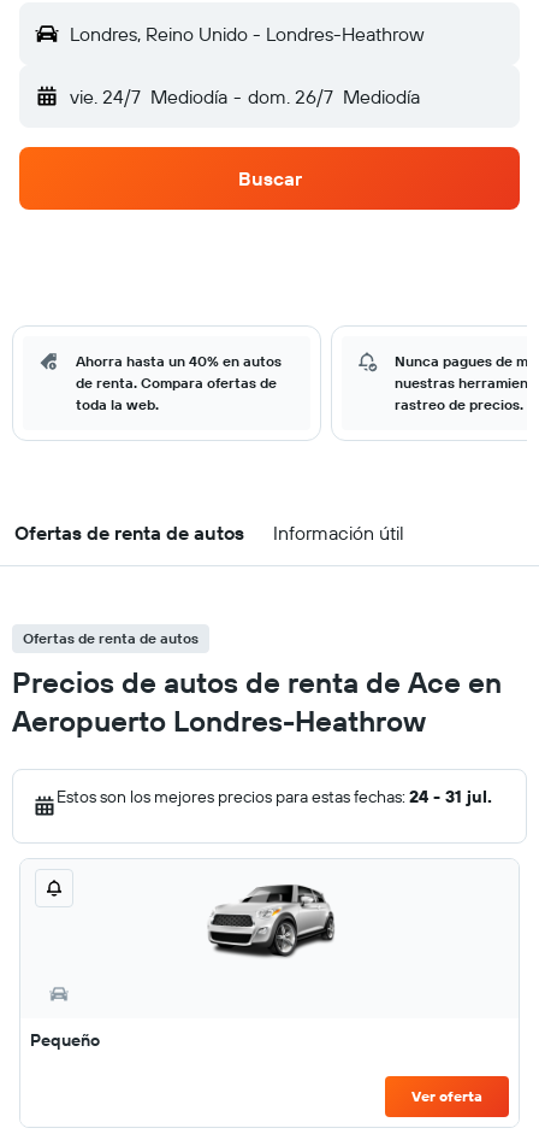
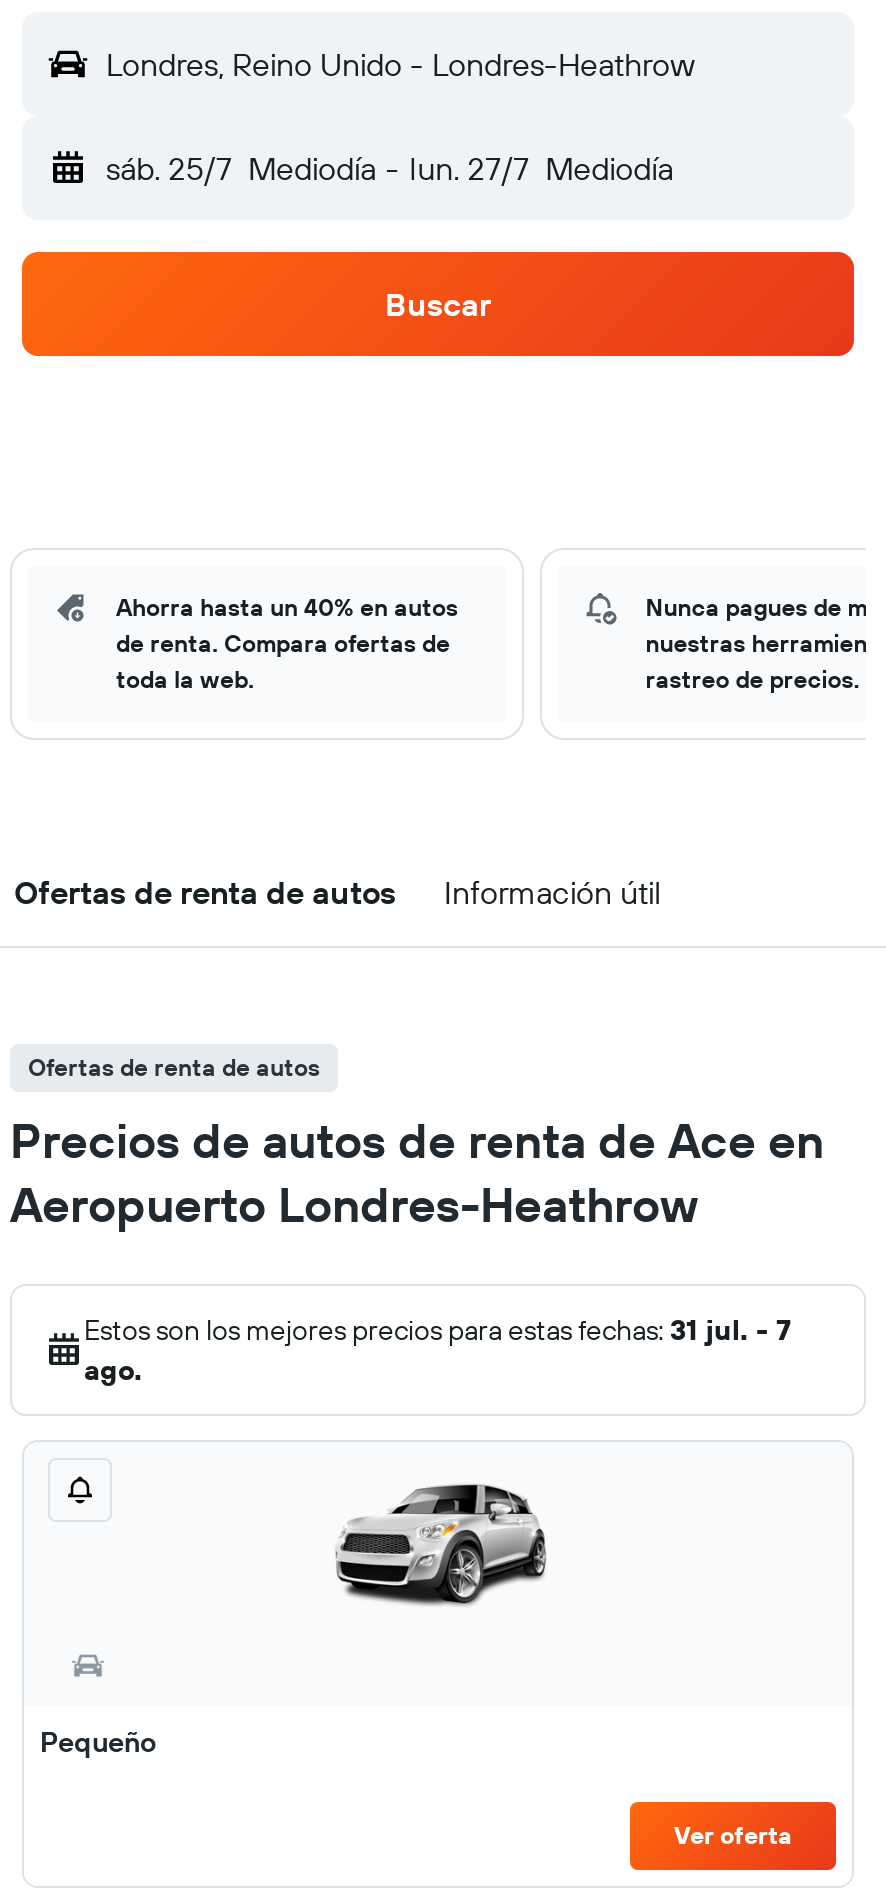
[70,84,419,108] vie. 24/7 Mediodía - dom. 26/7 Mediodía -> [106,148,673,188] sáb. 25/7 Mediodía - lun. 27/7 Mediodía
[57,786,492,807] Estos son los mejores precios para estas fechas: 24 - 31 jul. -> [84,1312,792,1388] Estos son los mejores precios para estas fechas: 31 jul. - 7 | ago.

